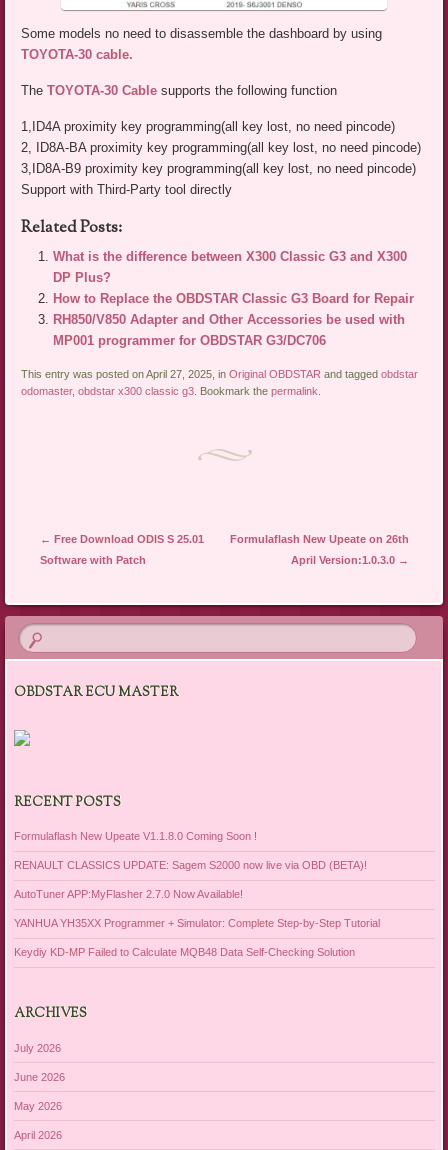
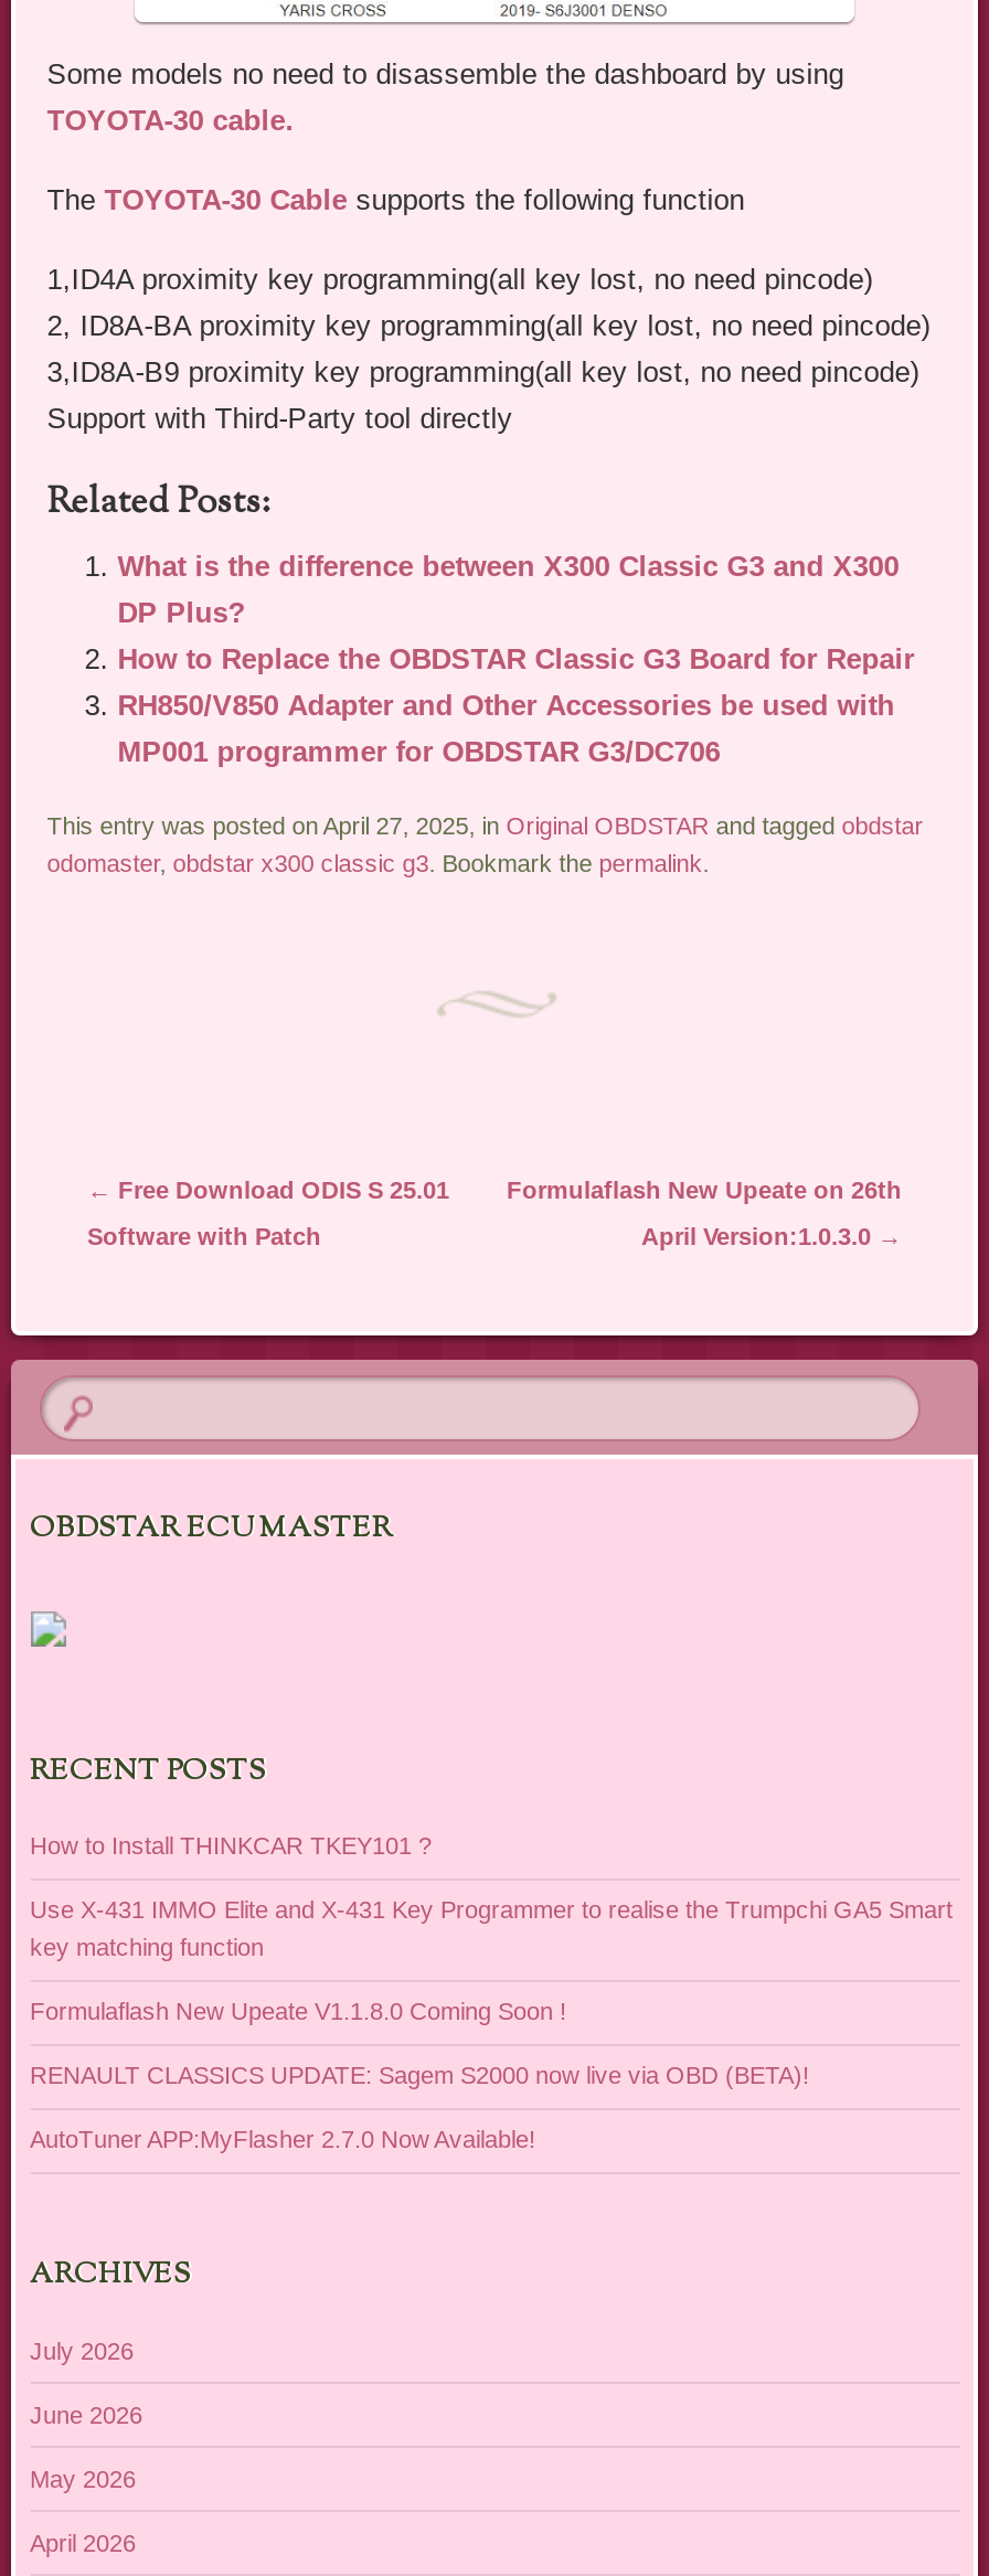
none -> [30,1833,953,1961] How to Install THINKCAR TKEY101 ? | Use X-431 IMMO Elite and X-431 Key Programmer to realise the Trumpchi GA5 Smart | key matching function
moved [13,830,366,900] -> [30,1998,809,2153]: Formulaflash New Upeate V1.1.8.0 Coming Soon ! | RENAULT CLASSICS UPDATE: Sagem S2000 now live via OBD (BETA)! | AutoTuner APP:MyFlasher 2.7.0 Now Available!
[13,917,379,958] YANHUA YH35XX Programmer + Simulator: Complete Step-by-Step Tutorial | Keydiy KD-MP Failed to Calculate MQB48 Data Self-Checking Solution -> none

